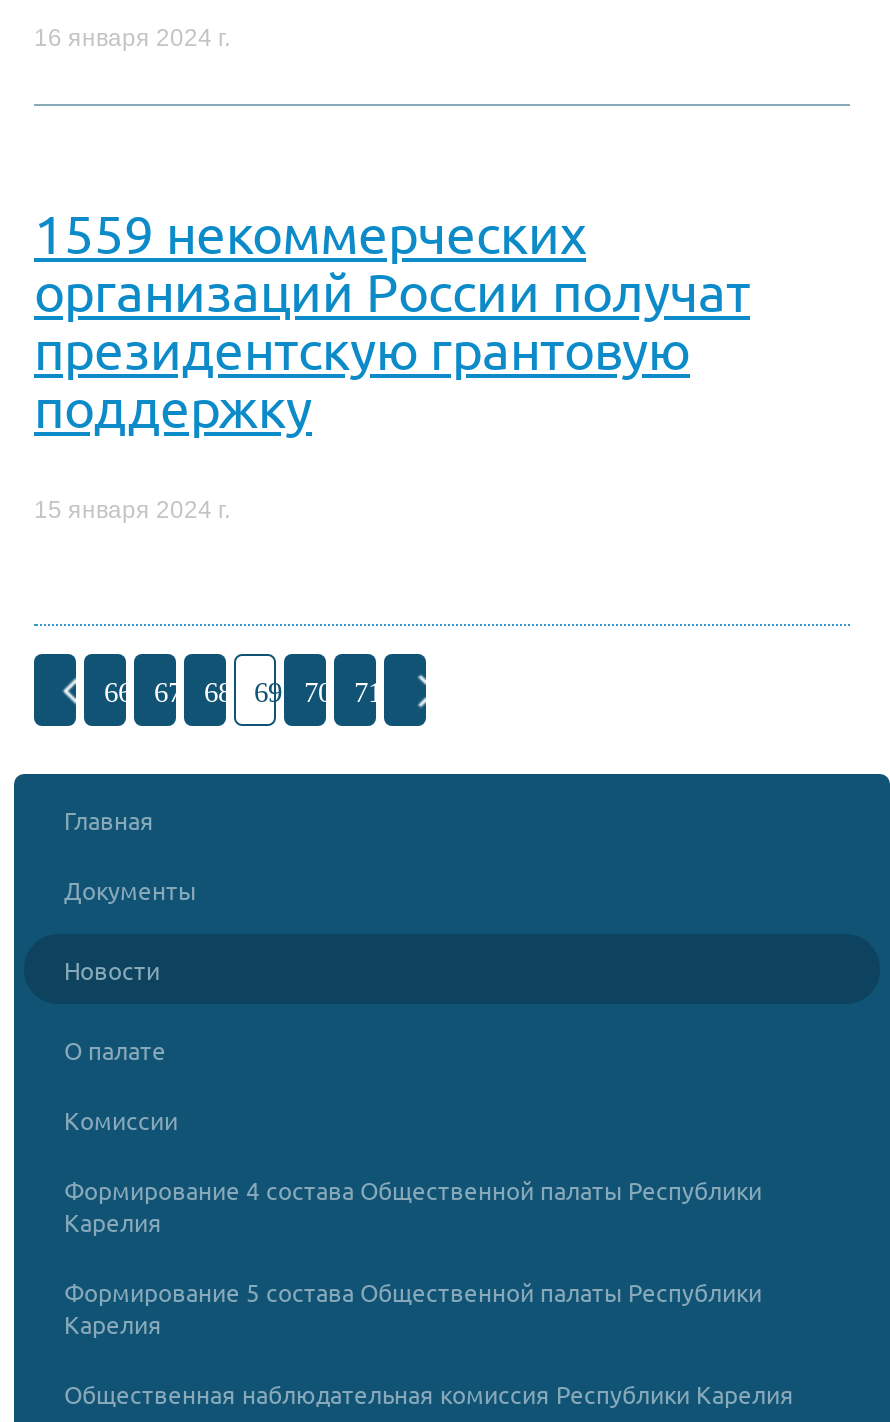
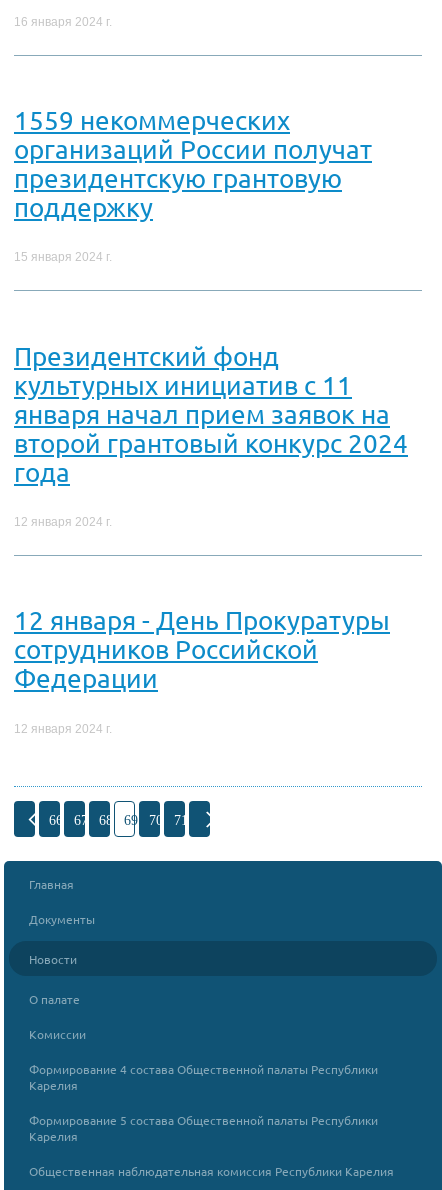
none -> [14,341,408,736] Президентский фонд | культурных инициатив с 11 | января начал прием заявок на | второй грантовый конкурс 2024 | года | 12 января 2024 г. | 12 января - День Прокуратуры | сотрудников Российской | Федерации | 12 января 2024 г.

